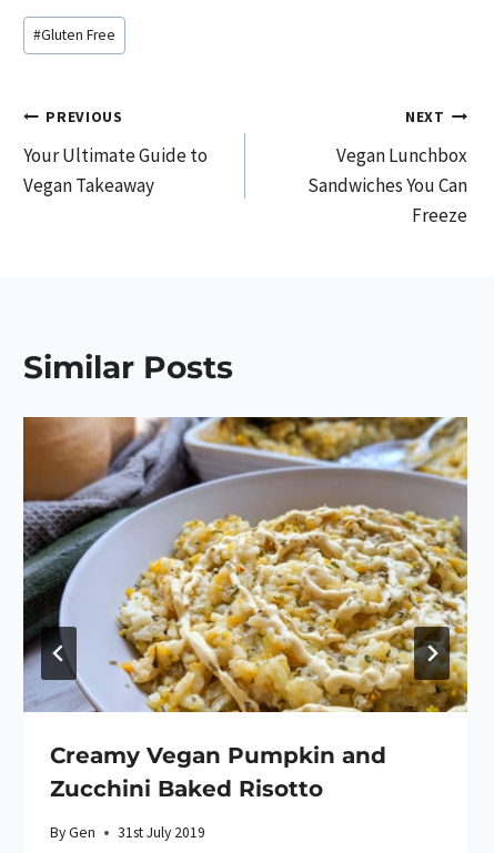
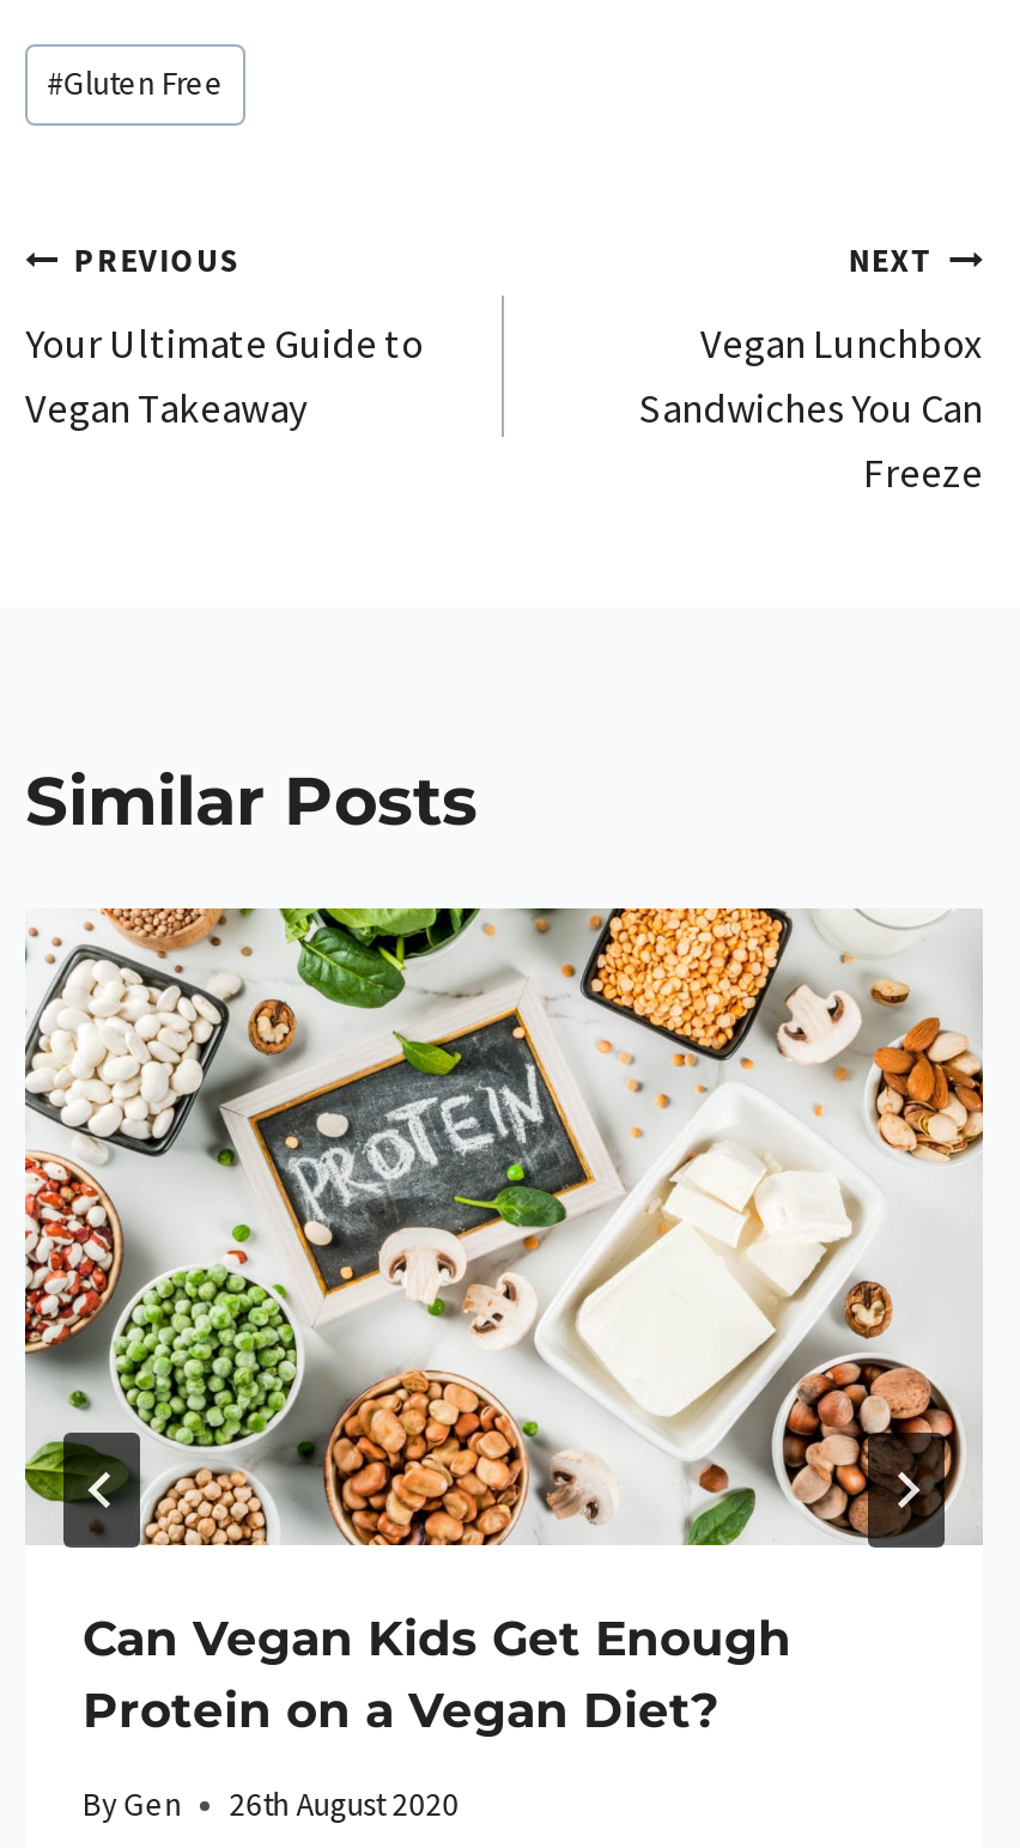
[22,416,468,803] [image] | Creamy Vegan Pumpkin and | Zucchini Baked Risotto -> [23,906,985,1740] [image] | Can Vegan Kids Get Enough | Protein on a Vegan Diet?
[50,823,206,842] By Gen 31st July 2019 -> [83,1785,459,1825] By Gen 26th August 2020

